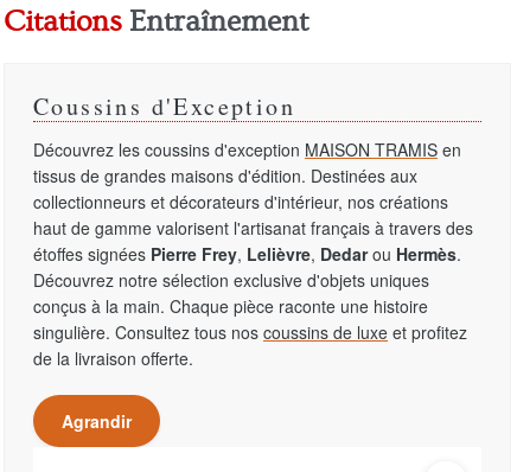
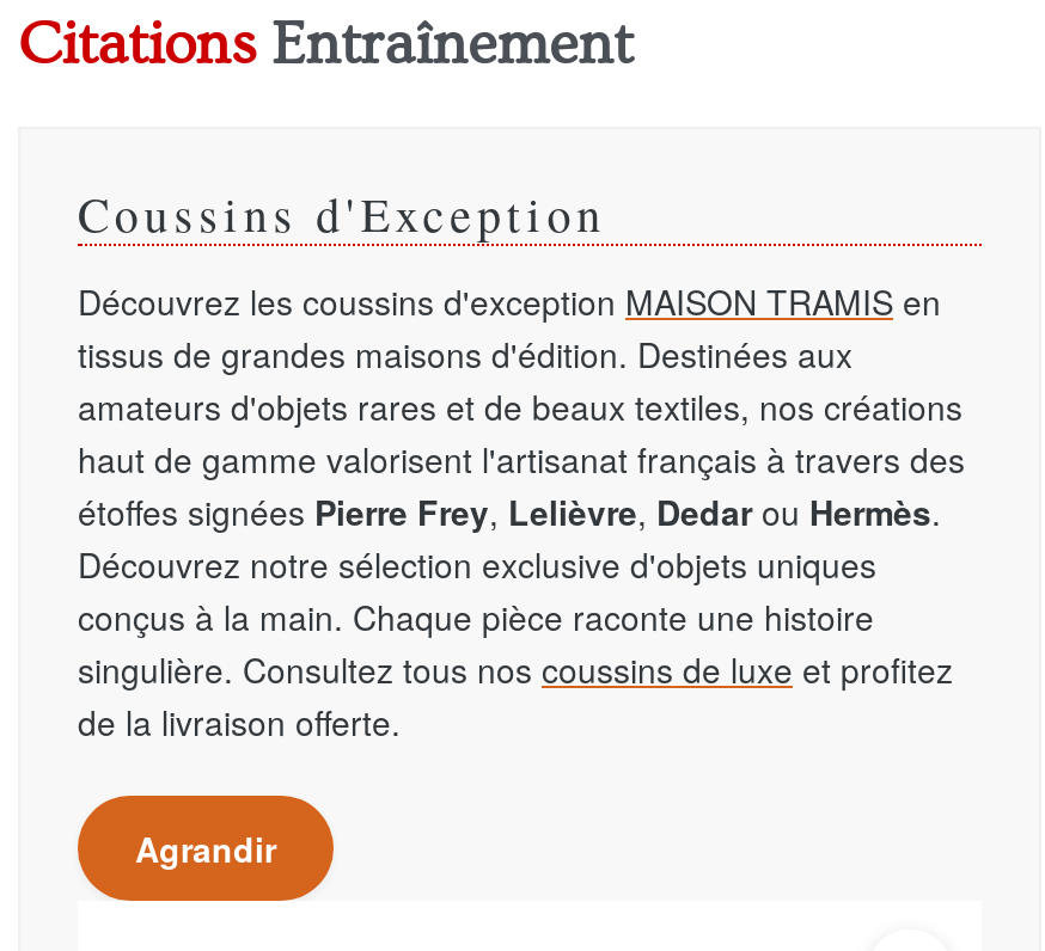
[33,190,448,213] collectionneurs et décorateurs d'intérieur, nos créations -> [78,382,962,430] amateurs d'objets rares et de beaux textiles, nos créations

